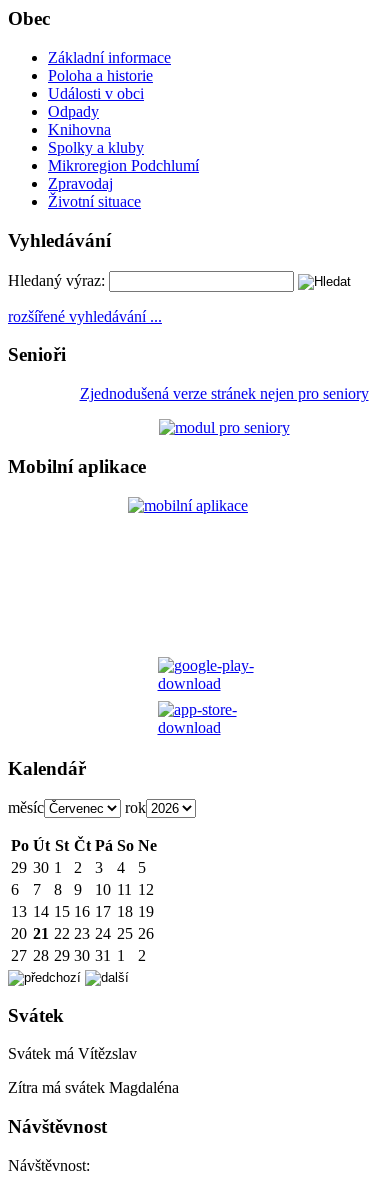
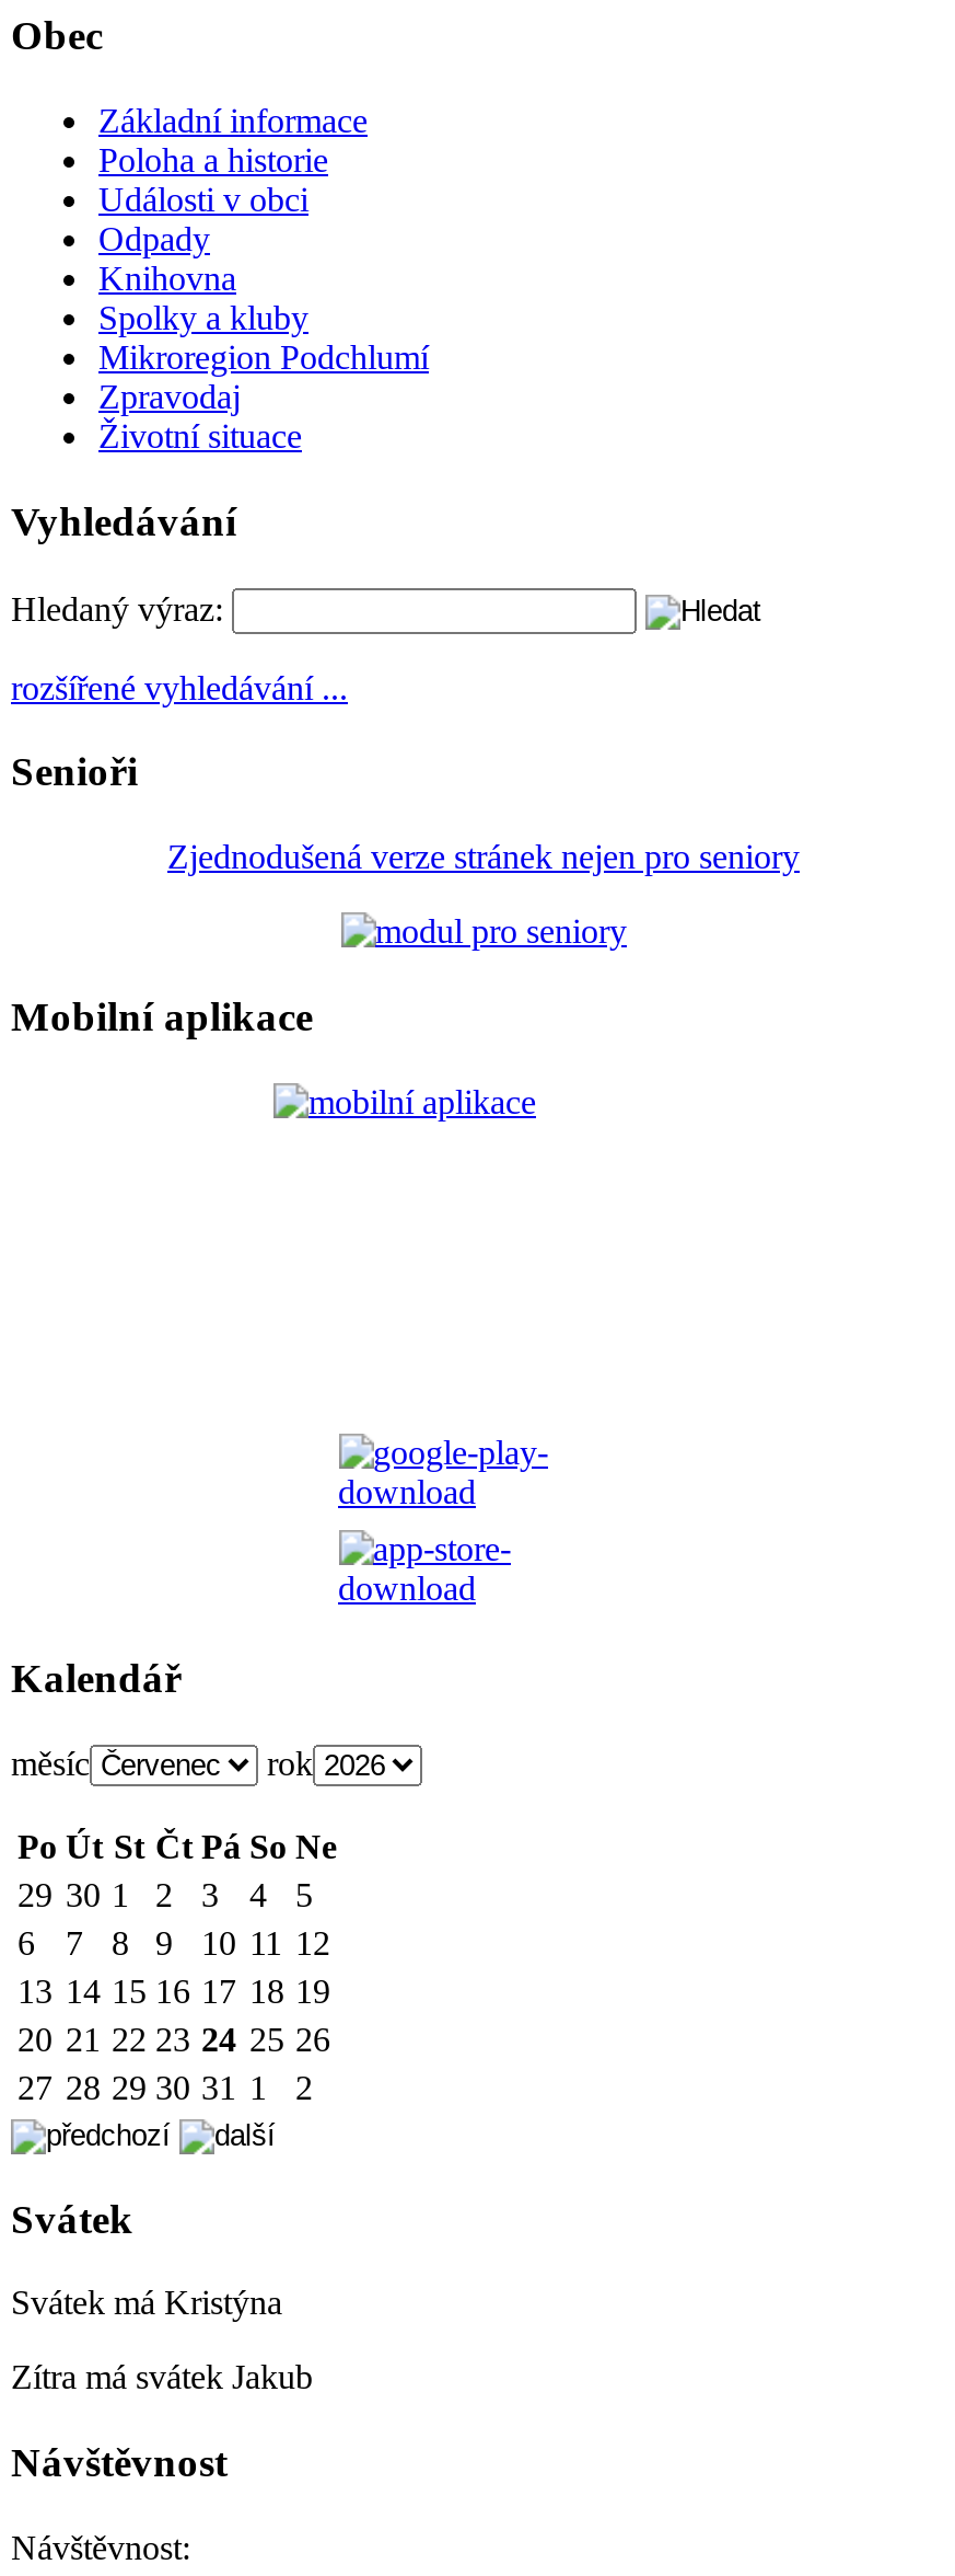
[8,1045,137,1062] Svátek má Vítězslav -> [11,2284,282,2322] Svátek má Kristýna
[8,1079,179,1096] Zítra má svátek Magdaléna -> [11,2359,313,2396] Zítra má svátek Jakub

